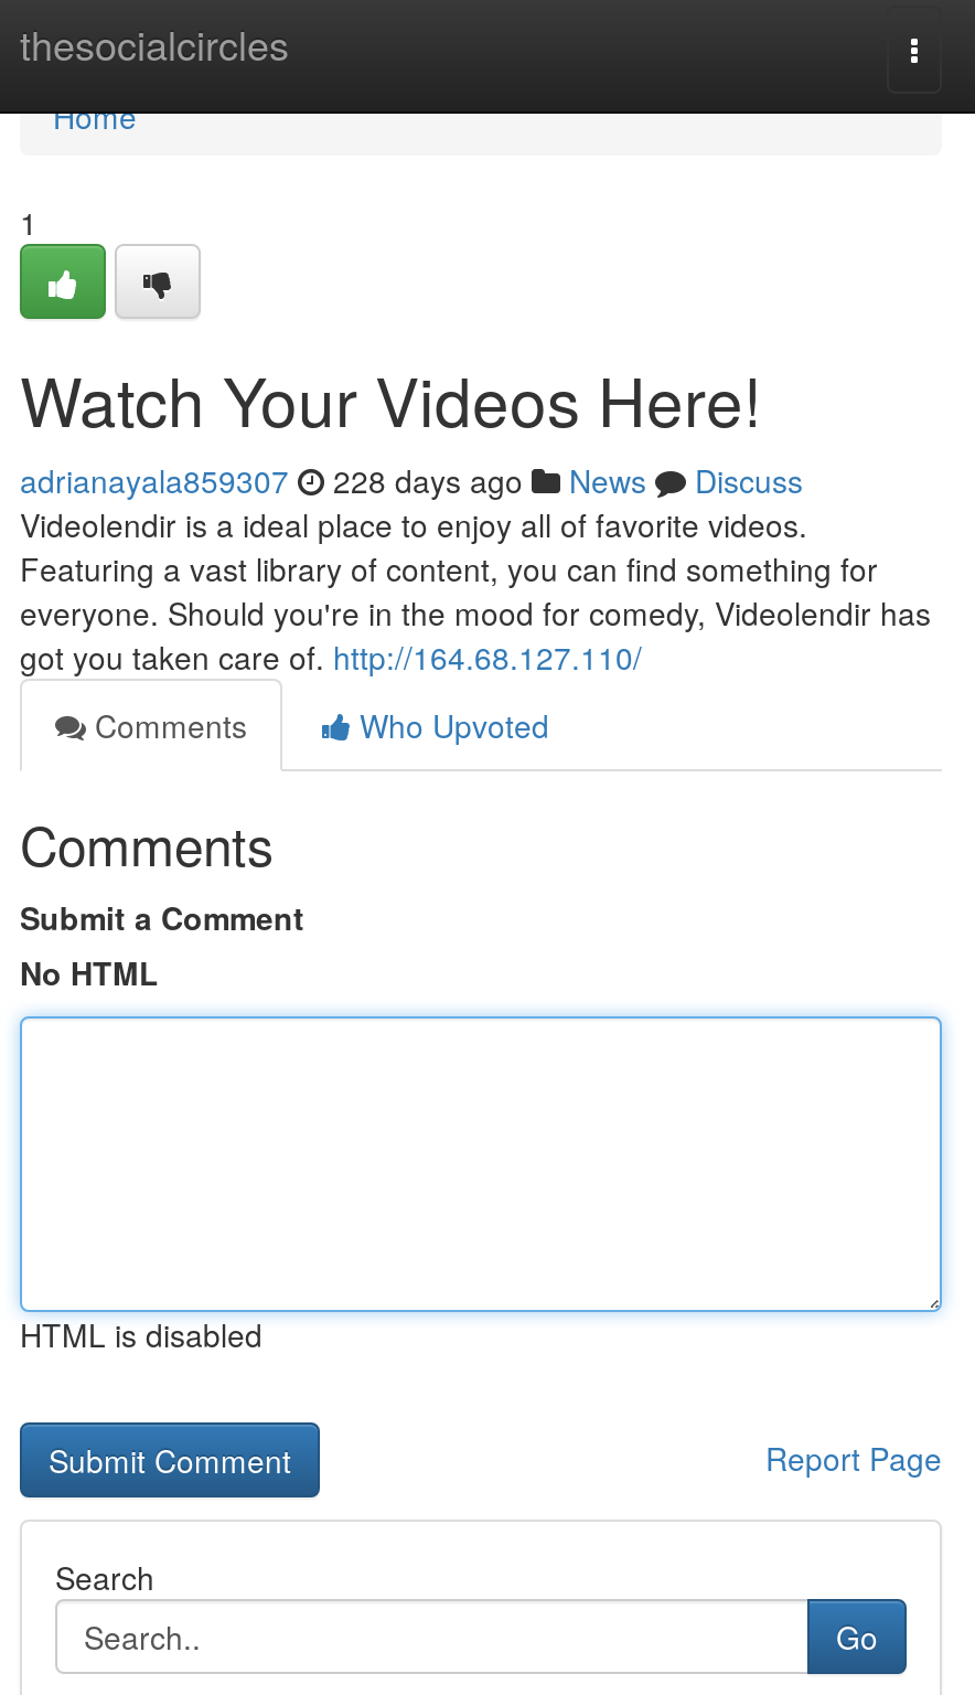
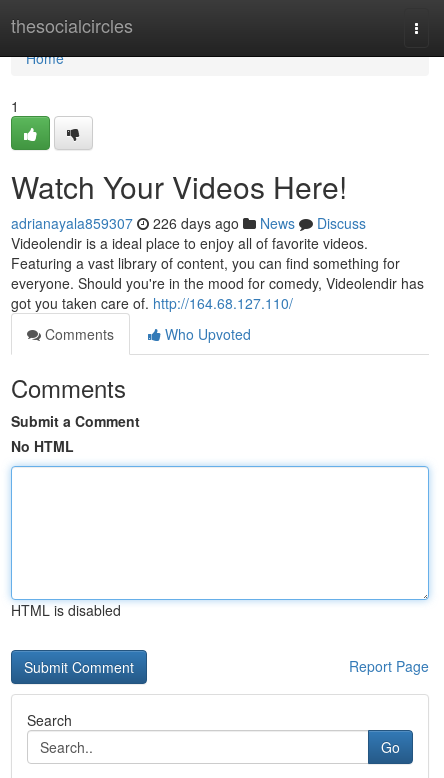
[20,458,803,502] adrianayala859307 228 days ago News Discuss -> [11,213,366,233] adrianayala859307 226 days ago News Discuss

